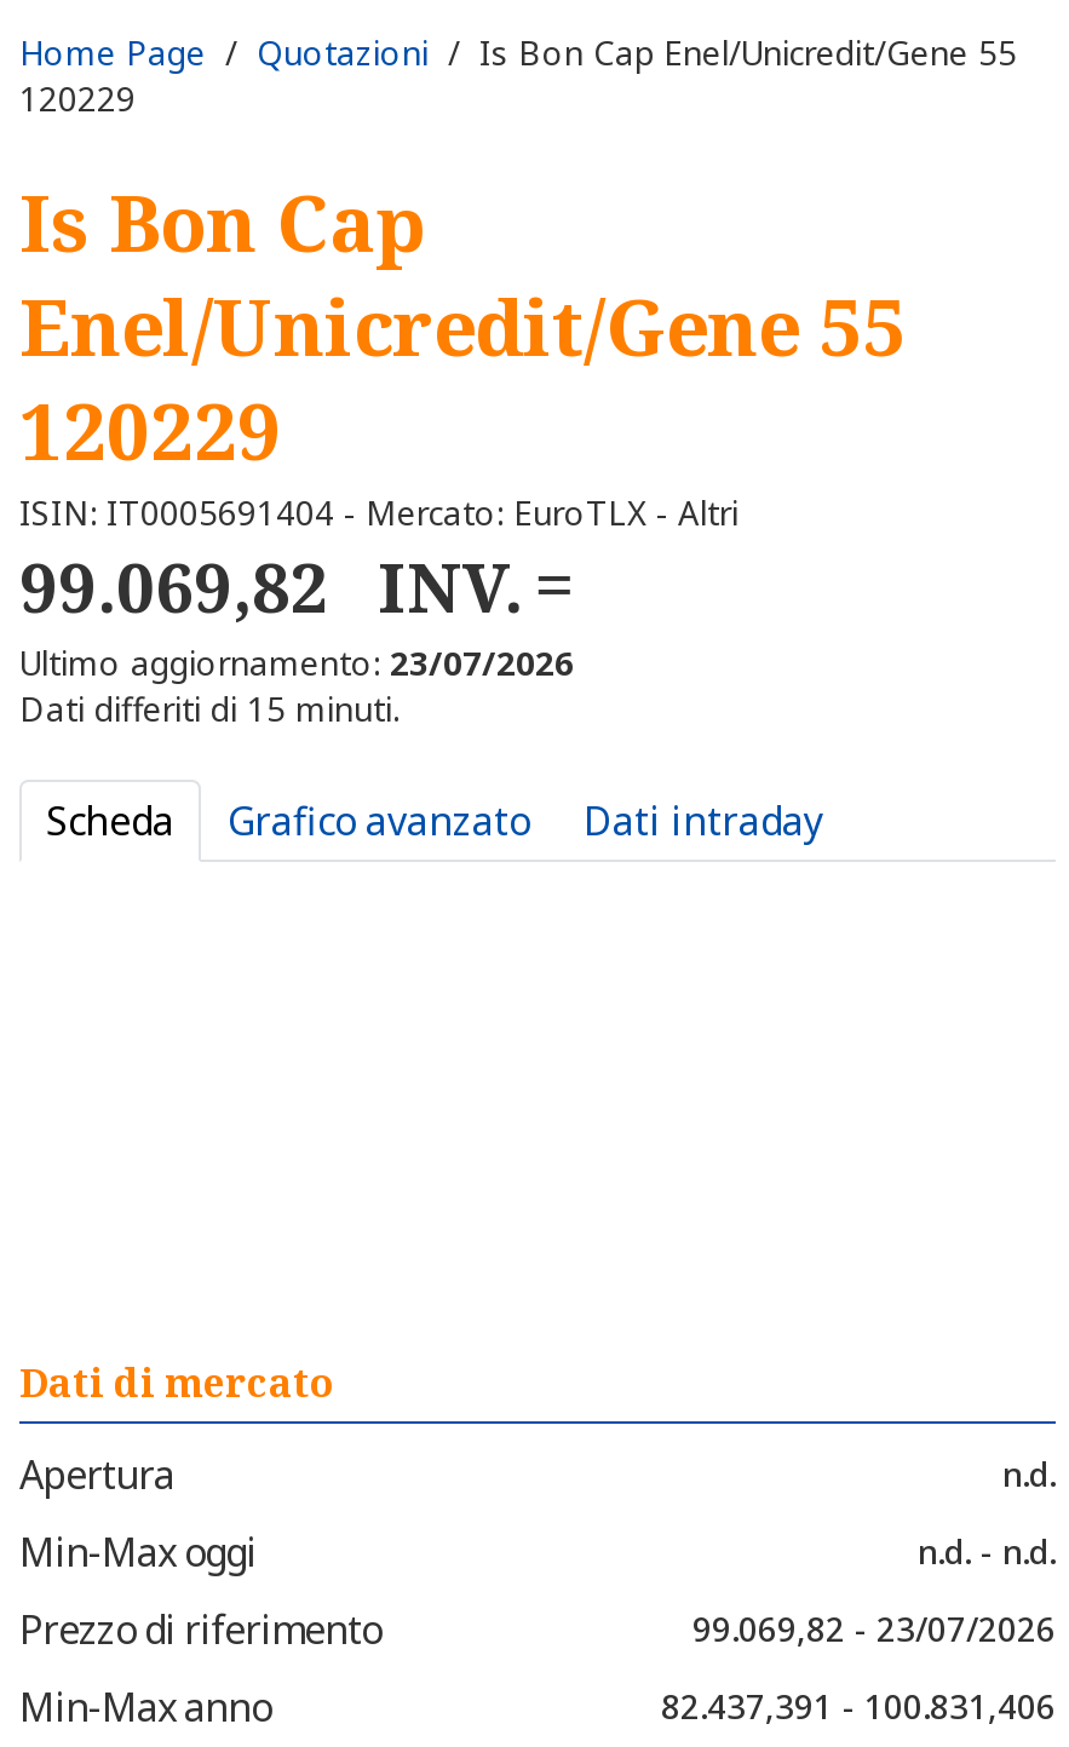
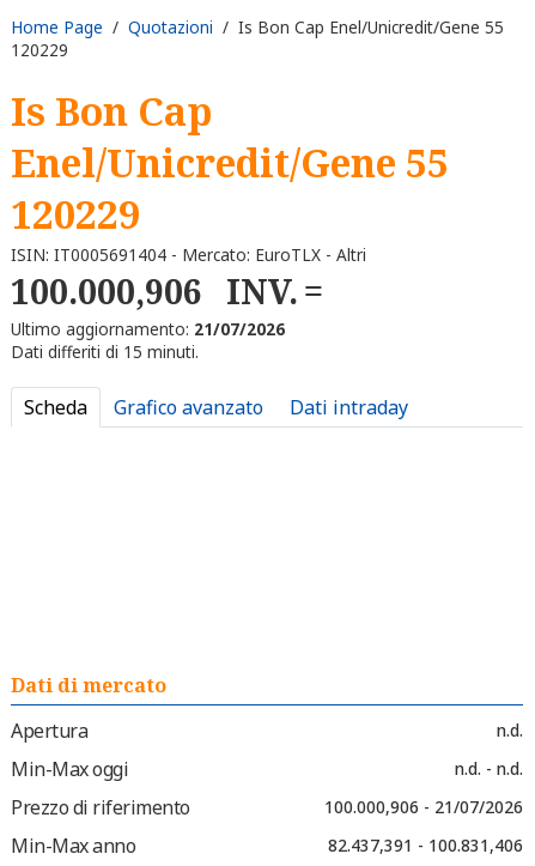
[19,540,523,632] 99.069,82 INV. -> [11,268,298,314] 100.000,906 INV.
[19,638,574,684] Ultimo aggiornamento: 23/07/2026 -> [11,317,285,340] Ultimo aggiornamento: 21/07/2026
[692,1605,1056,1651] 99.069,82 - 23/07/2026 -> [324,795,523,818] 100.000,906 - 21/07/2026

